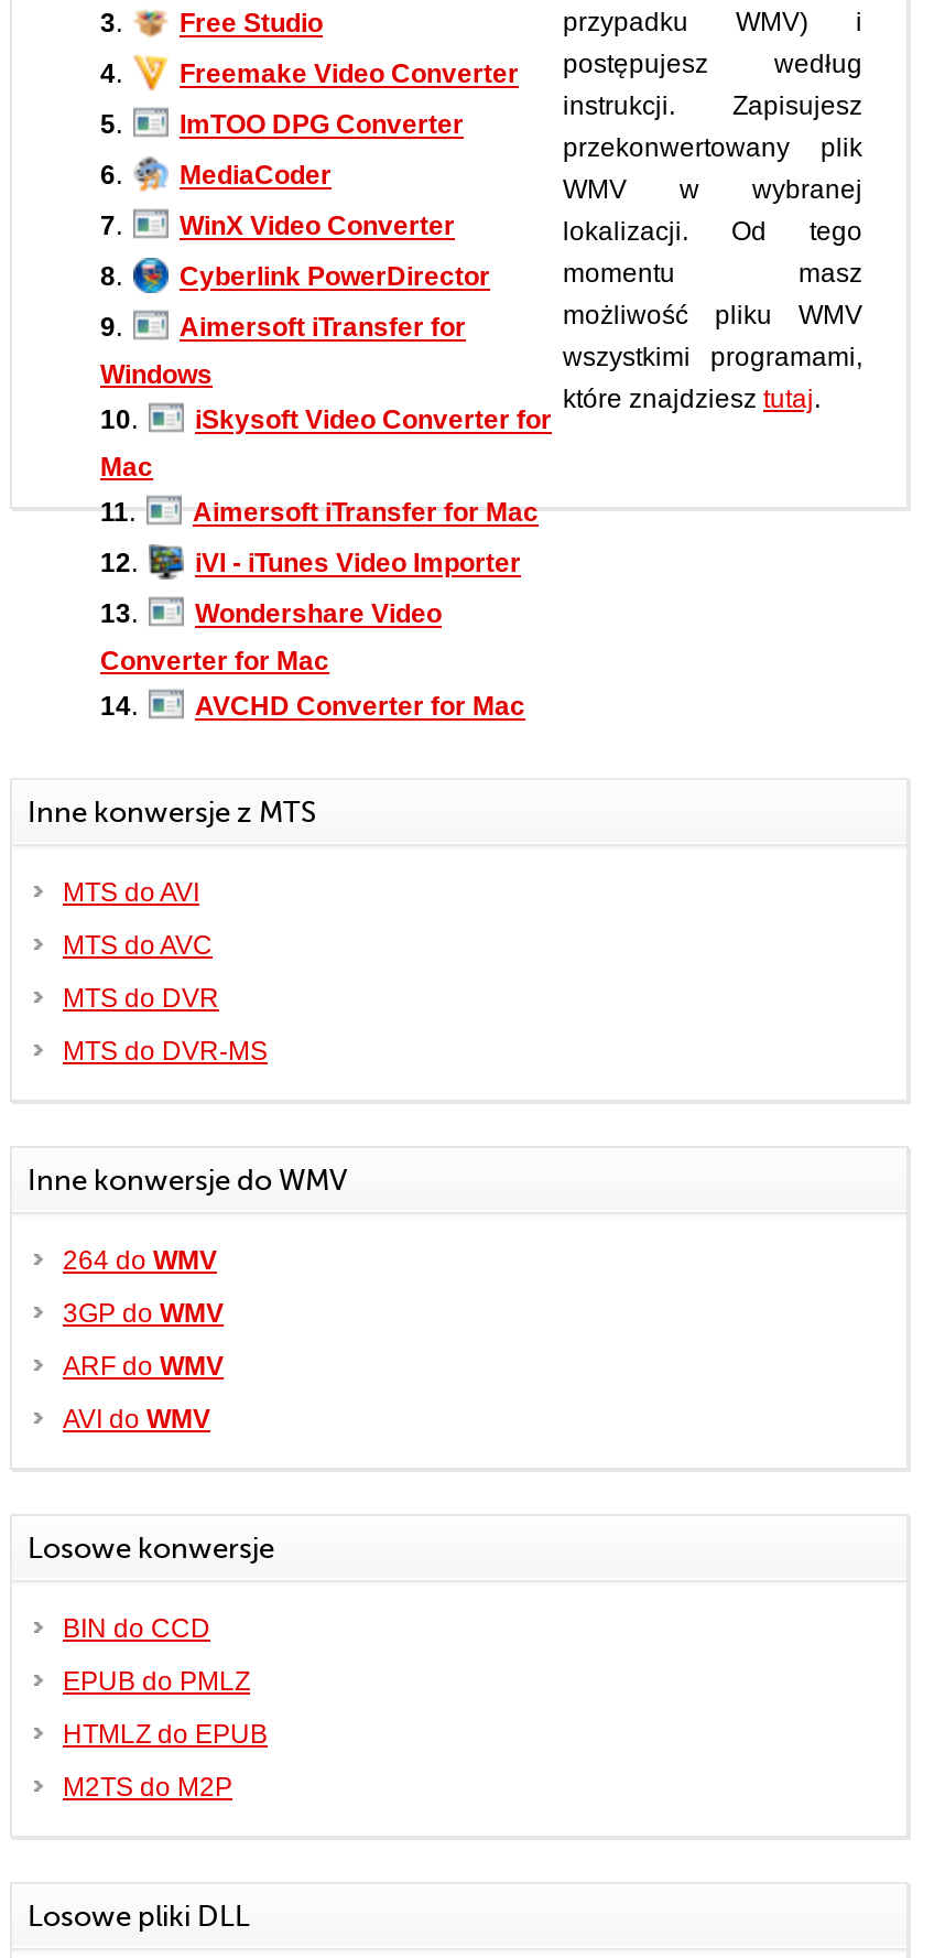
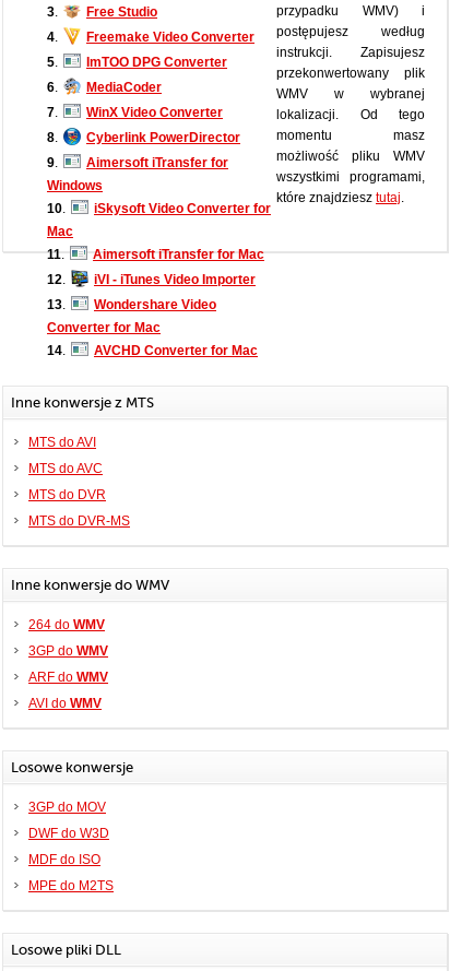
[63,1613,210,1644] BIN do CCD -> [28,800,106,815] 3GP do MOV
[63,1666,250,1697] EPUB do PMLZ -> [28,826,109,841] DWF do W3D
[63,1719,268,1750] HTMLZ do EPUB -> [28,852,100,867] MDF do ISO
[63,1772,232,1803] M2TS do M2P -> [28,878,114,893] MPE do M2TS

